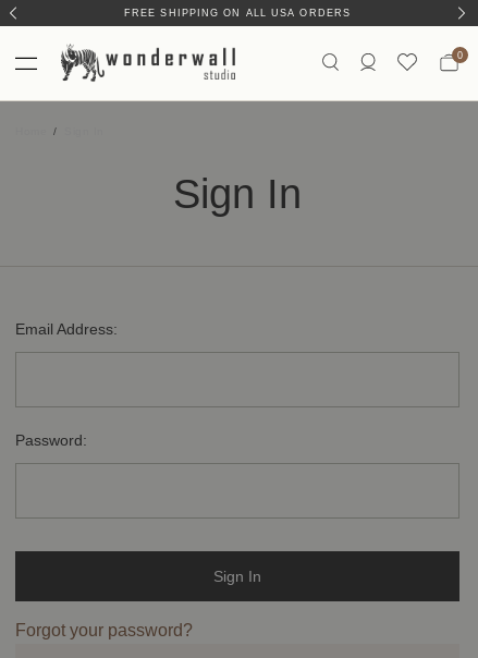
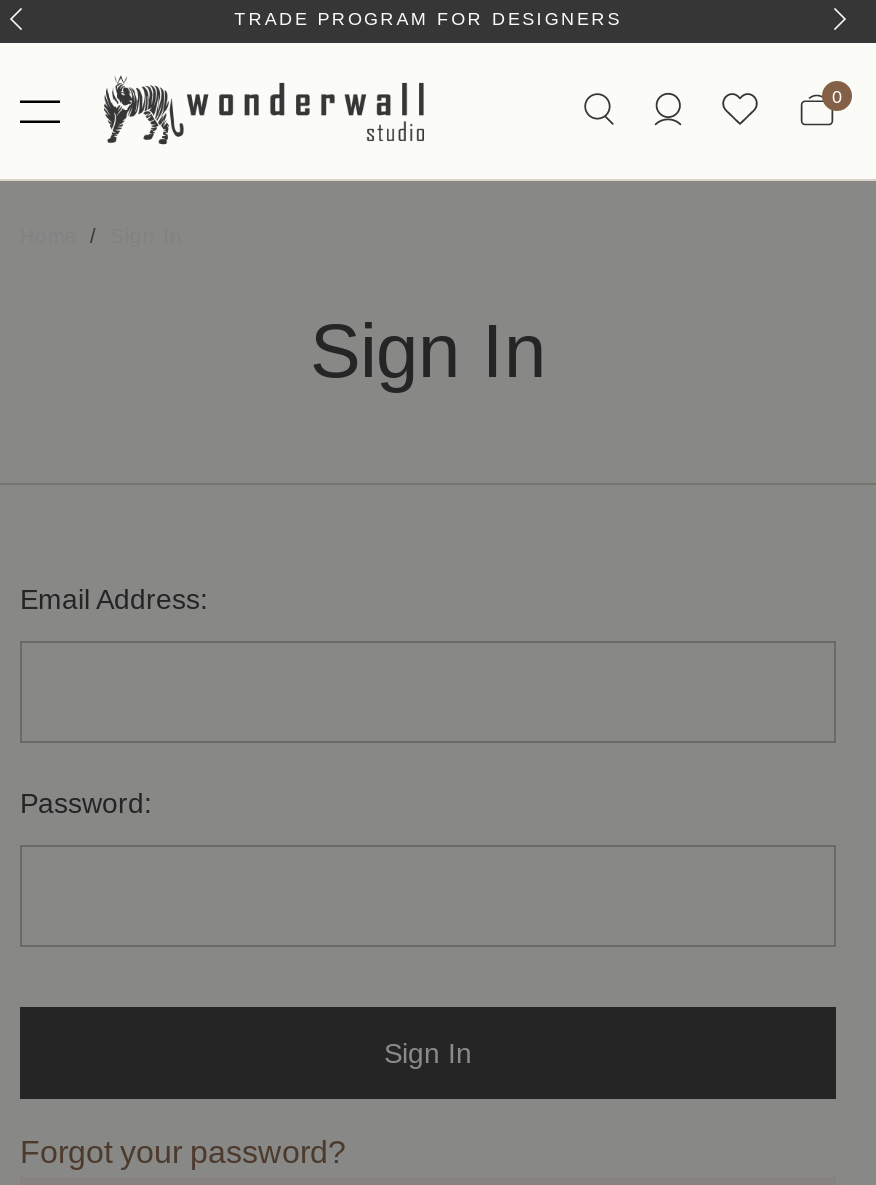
[124,8,351,19] FREE SHIPPING ON ALL USA ORDERS -> [234,9,622,29] TRADE PROGRAM FOR DESIGNERS

